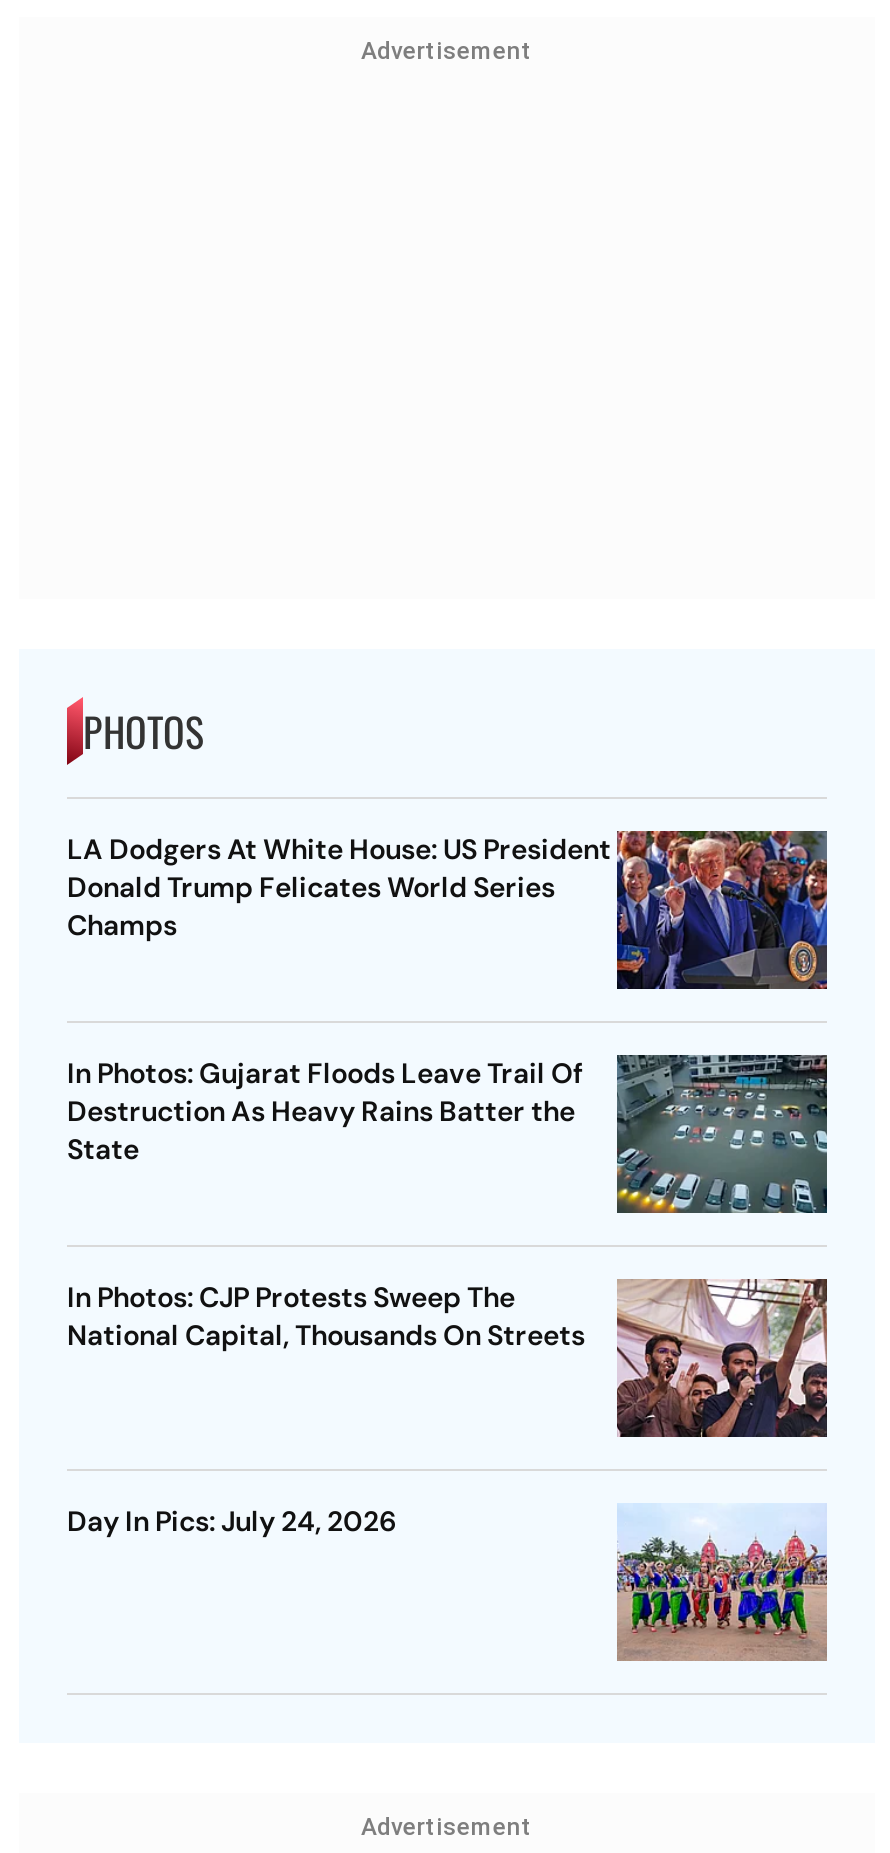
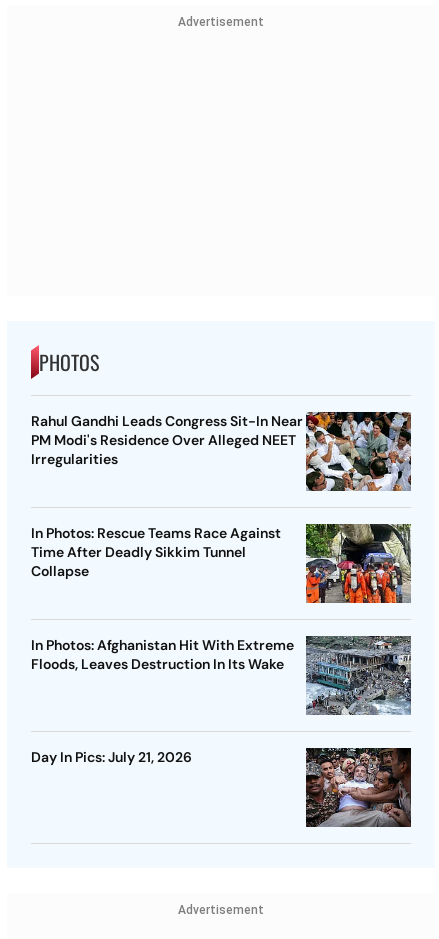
[67,829,829,991] [image] | LA Dodgers At White House: US President | Donald Trump Felicates World Series | Champs -> [31,411,412,492] [image] | Rahul Gandhi Leads Congress Sit-In Near | PM Modi's Residence Over Alleged NEET | Irregularities
[67,1053,829,1215] [image] | In Photos: Gujarat Floods Leave Trail Of | Destruction As Heavy Rains Batter the | State -> [31,523,411,604] [image] | In Photos: Rescue Teams Race Against | Time After Deadly Sikkim Tunnel | Collapse
[67,1277,829,1439] [image] | In Photos: CJP Protests Sweep The | National Capital, Thousands On Streets -> [31,635,412,715] [image] | In Photos: Afghanistan Hit With Extreme | Floods, Leaves Destruction In Its Wake
[67,1502,397,1538] Day In Pics: July 24, 2026 -> [31,748,192,766] Day In Pics: July 21, 2026
[615,1503,829,1663] [image] -> [305,747,412,828] [image]

